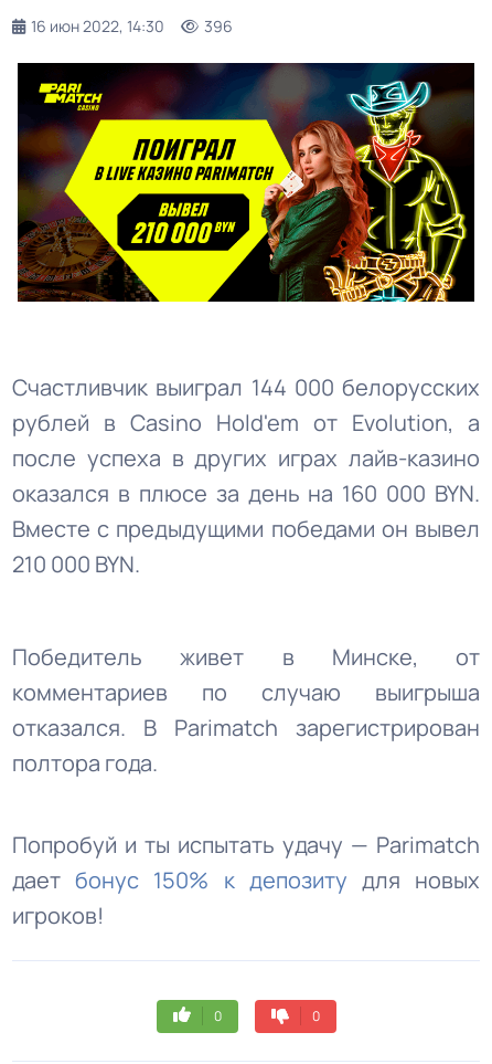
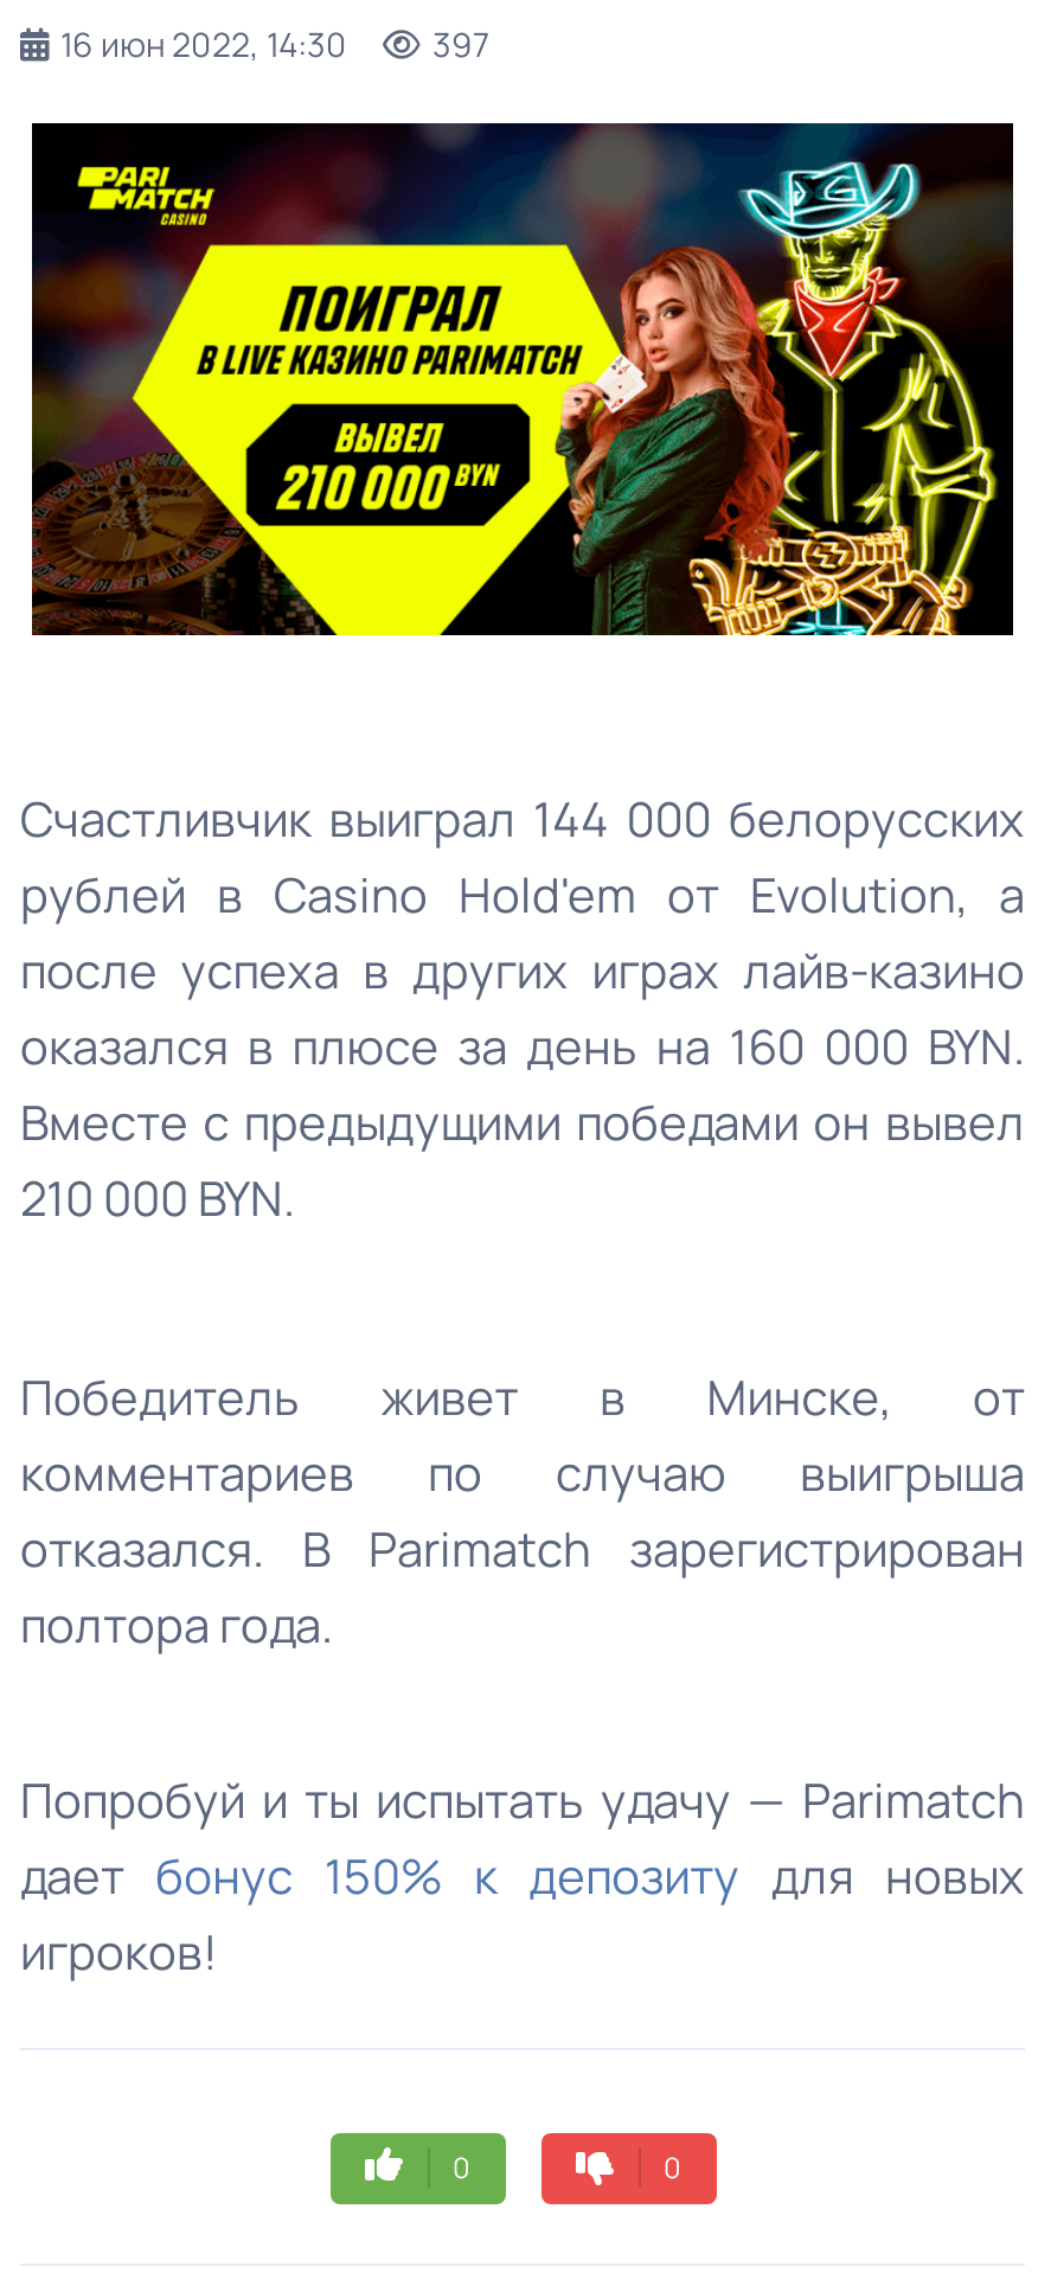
[31,15,233,36] 16 июн 2022, 14:30 396 -> [60,21,489,66] 16 июн 2022, 14:30 397

